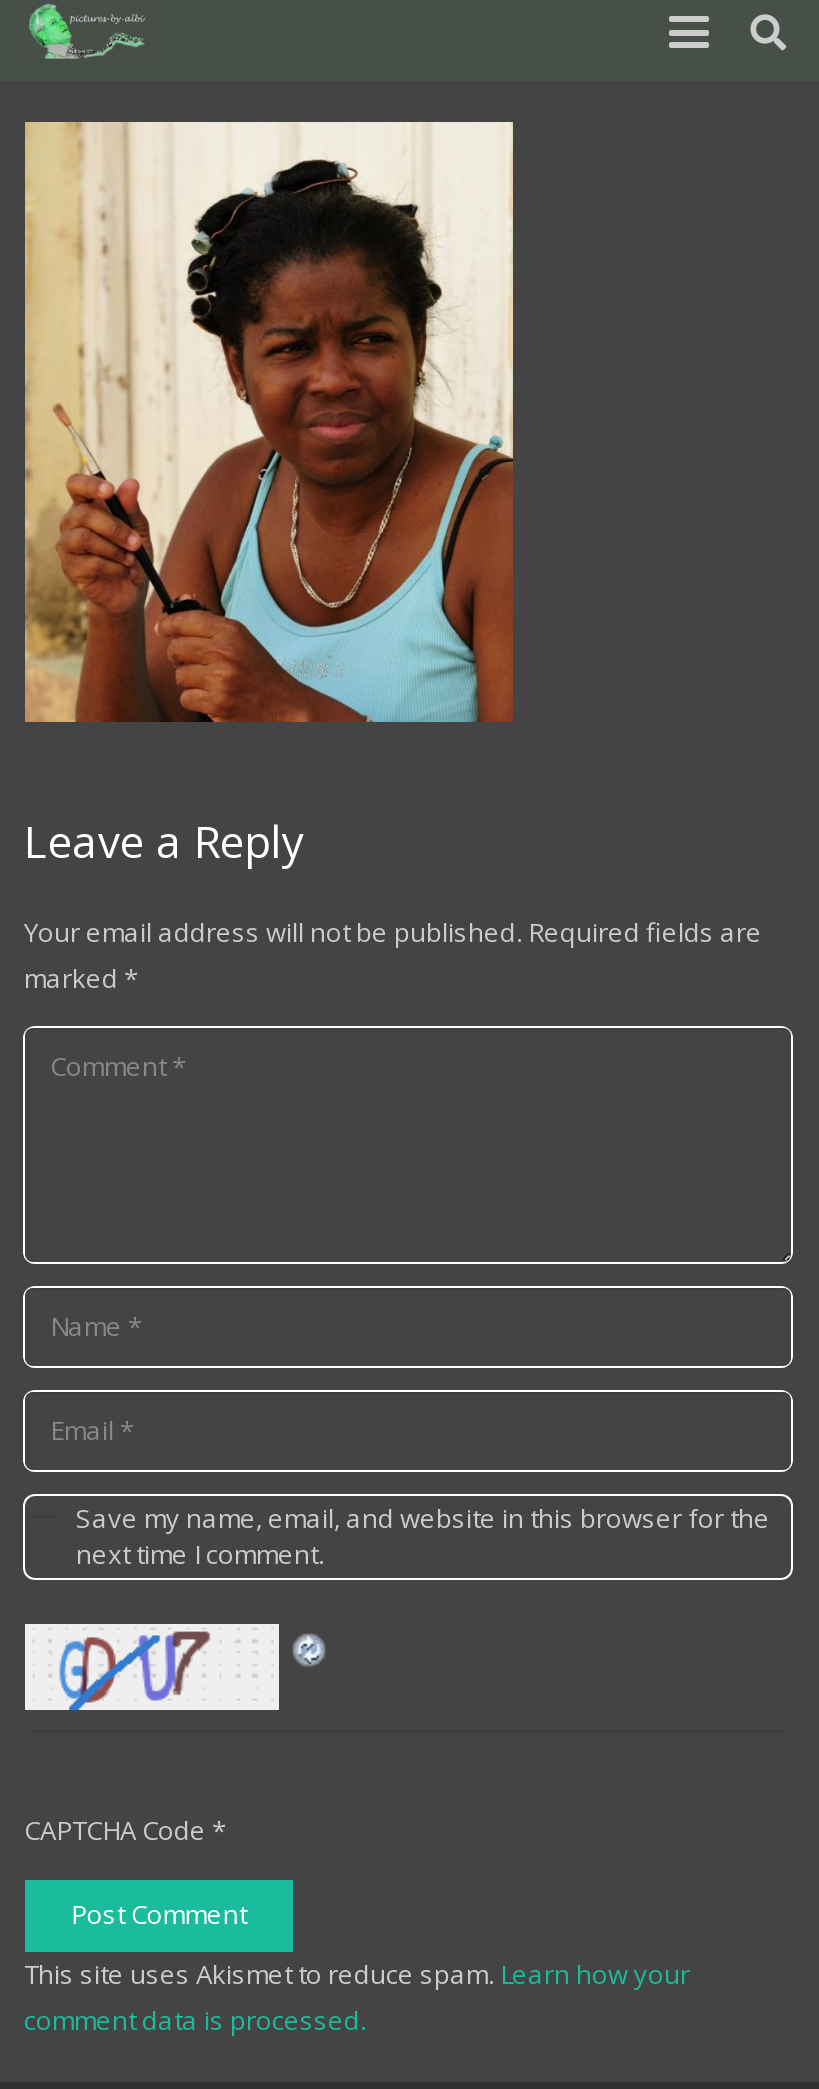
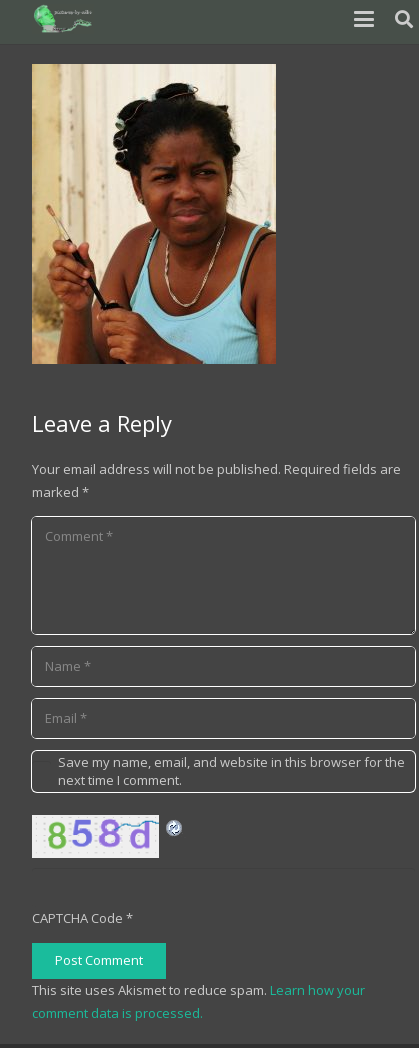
[59,1630,277,1712] [image] -> [47,819,159,859] [image]

